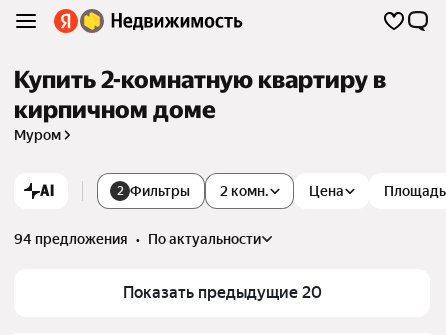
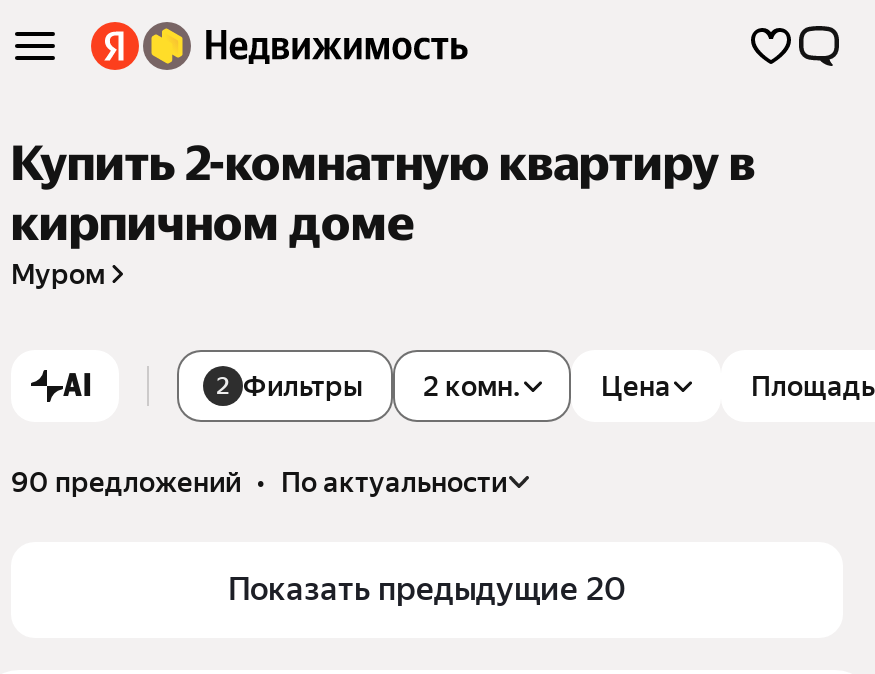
[14,231,261,247] 94 предложения • по актуальности -> [11,466,507,498] 90 предложений • по актуальности

